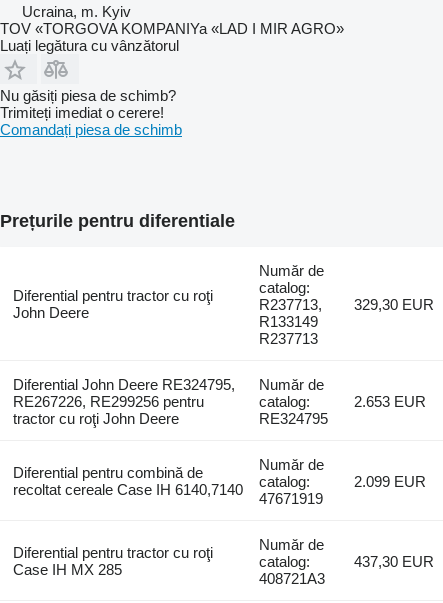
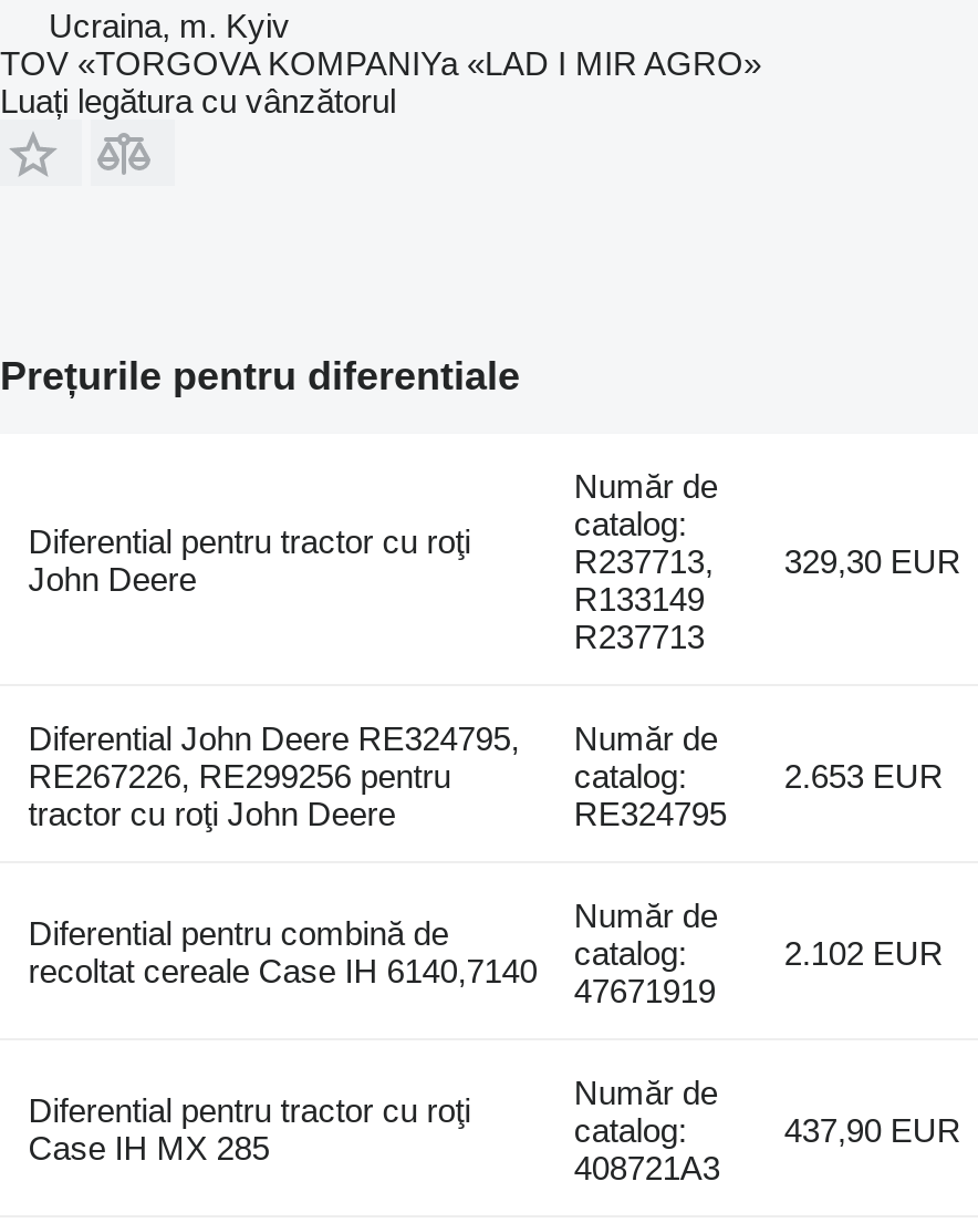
[0,87,182,138] Nu găsiți piesa de schimb? | Trimiteți imediat o cerere! | Comandați piesa de schimb -> none
[354,473,426,490] 2.099 EUR -> [784,934,943,972] 2.102 EUR
[354,553,434,570] 437,30 EUR -> [784,1111,961,1149] 437,90 EUR

